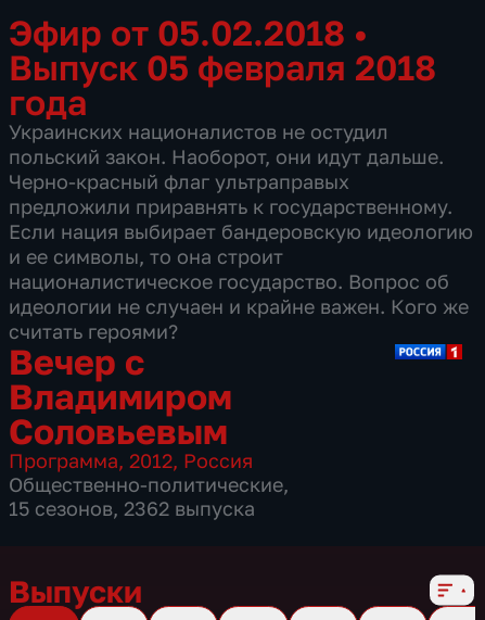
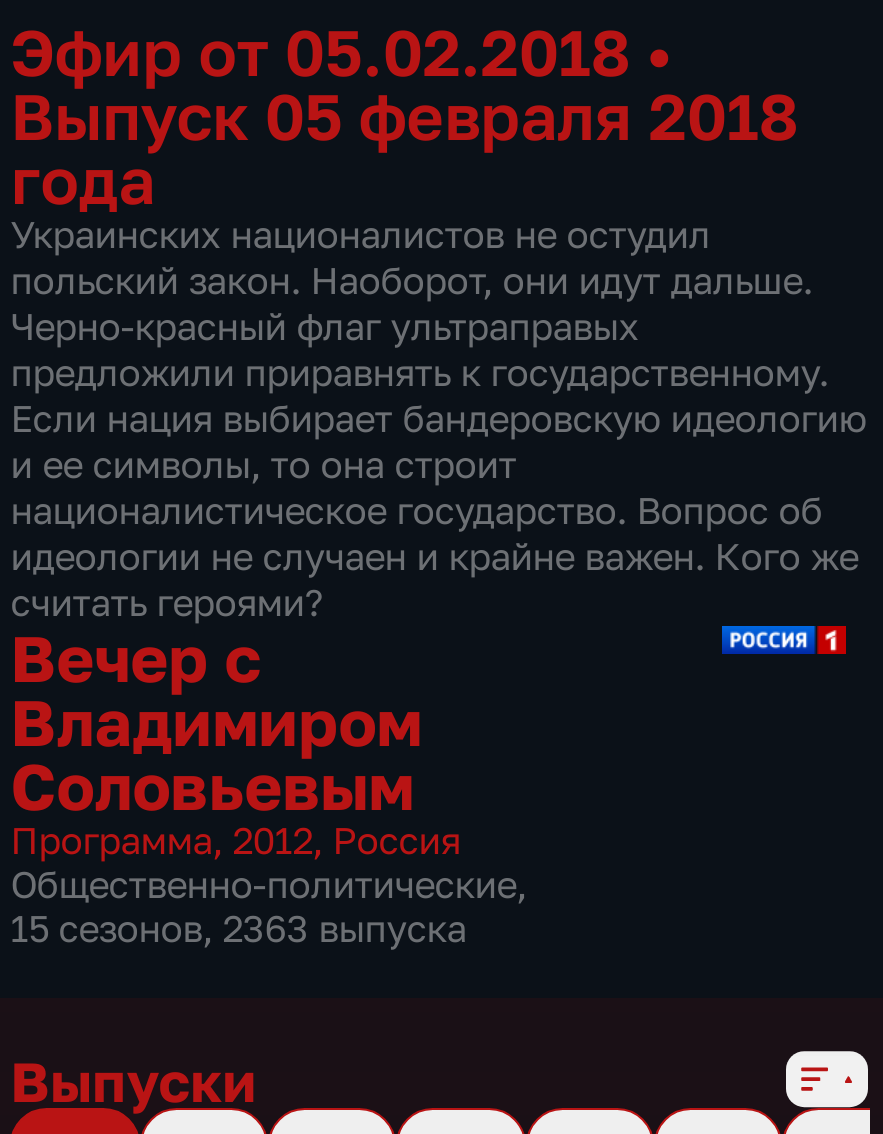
[9,496,255,520] 15 сезонов, 2362 выпуска -> [10,906,466,950] 15 сезонов, 2363 выпуска

